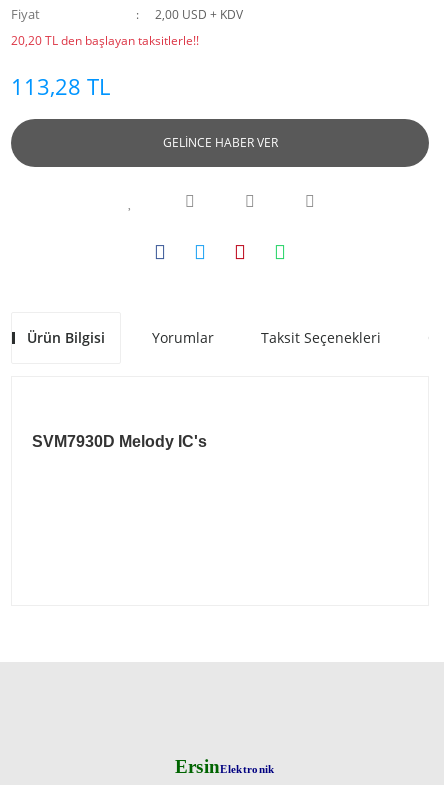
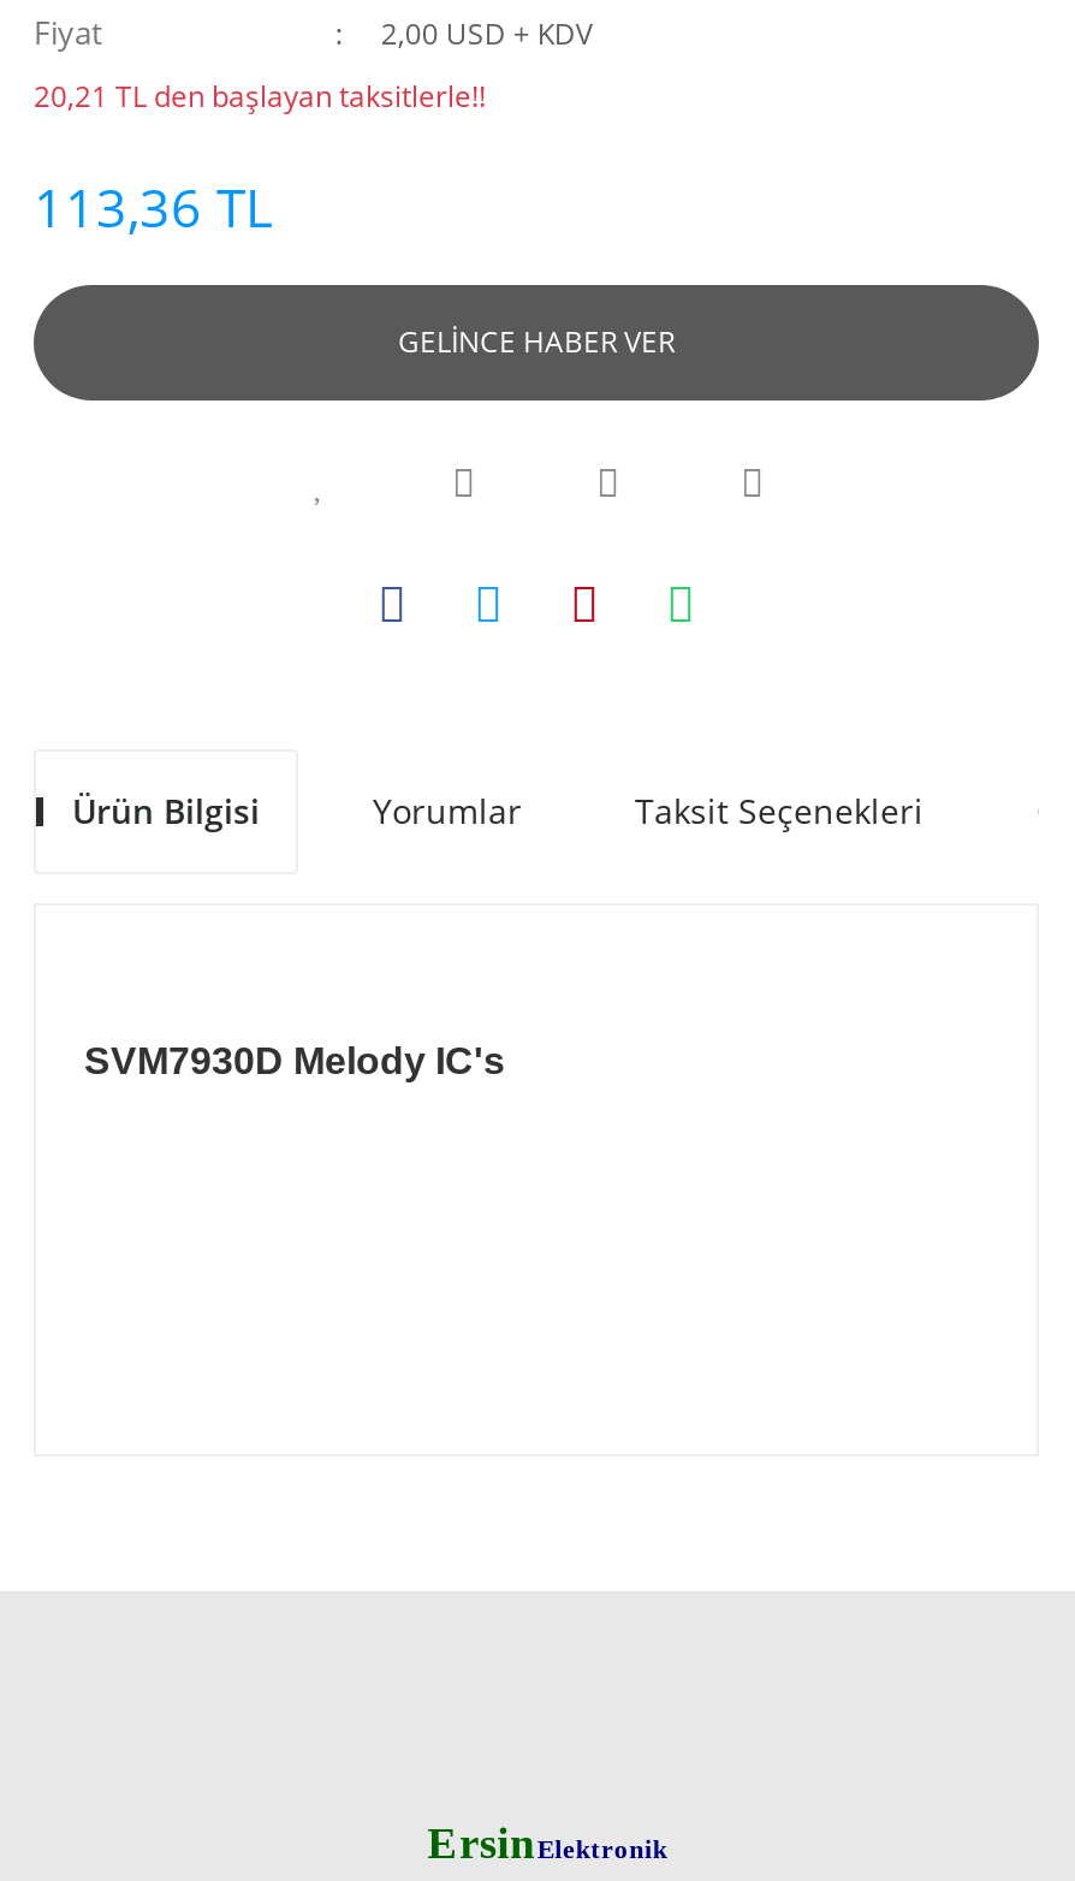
[11,32,199,49] 20,20 TL den başlayan taksitlerle!! -> [34,76,486,117] 20,21 TL den başlayan taksitlerle!!
[11,71,110,101] 113,28 TL -> [34,170,272,242] 113,36 TL

